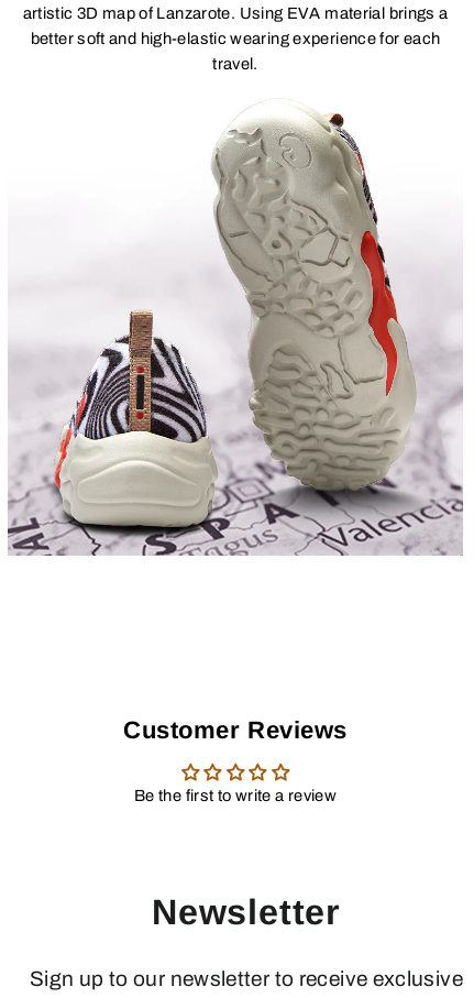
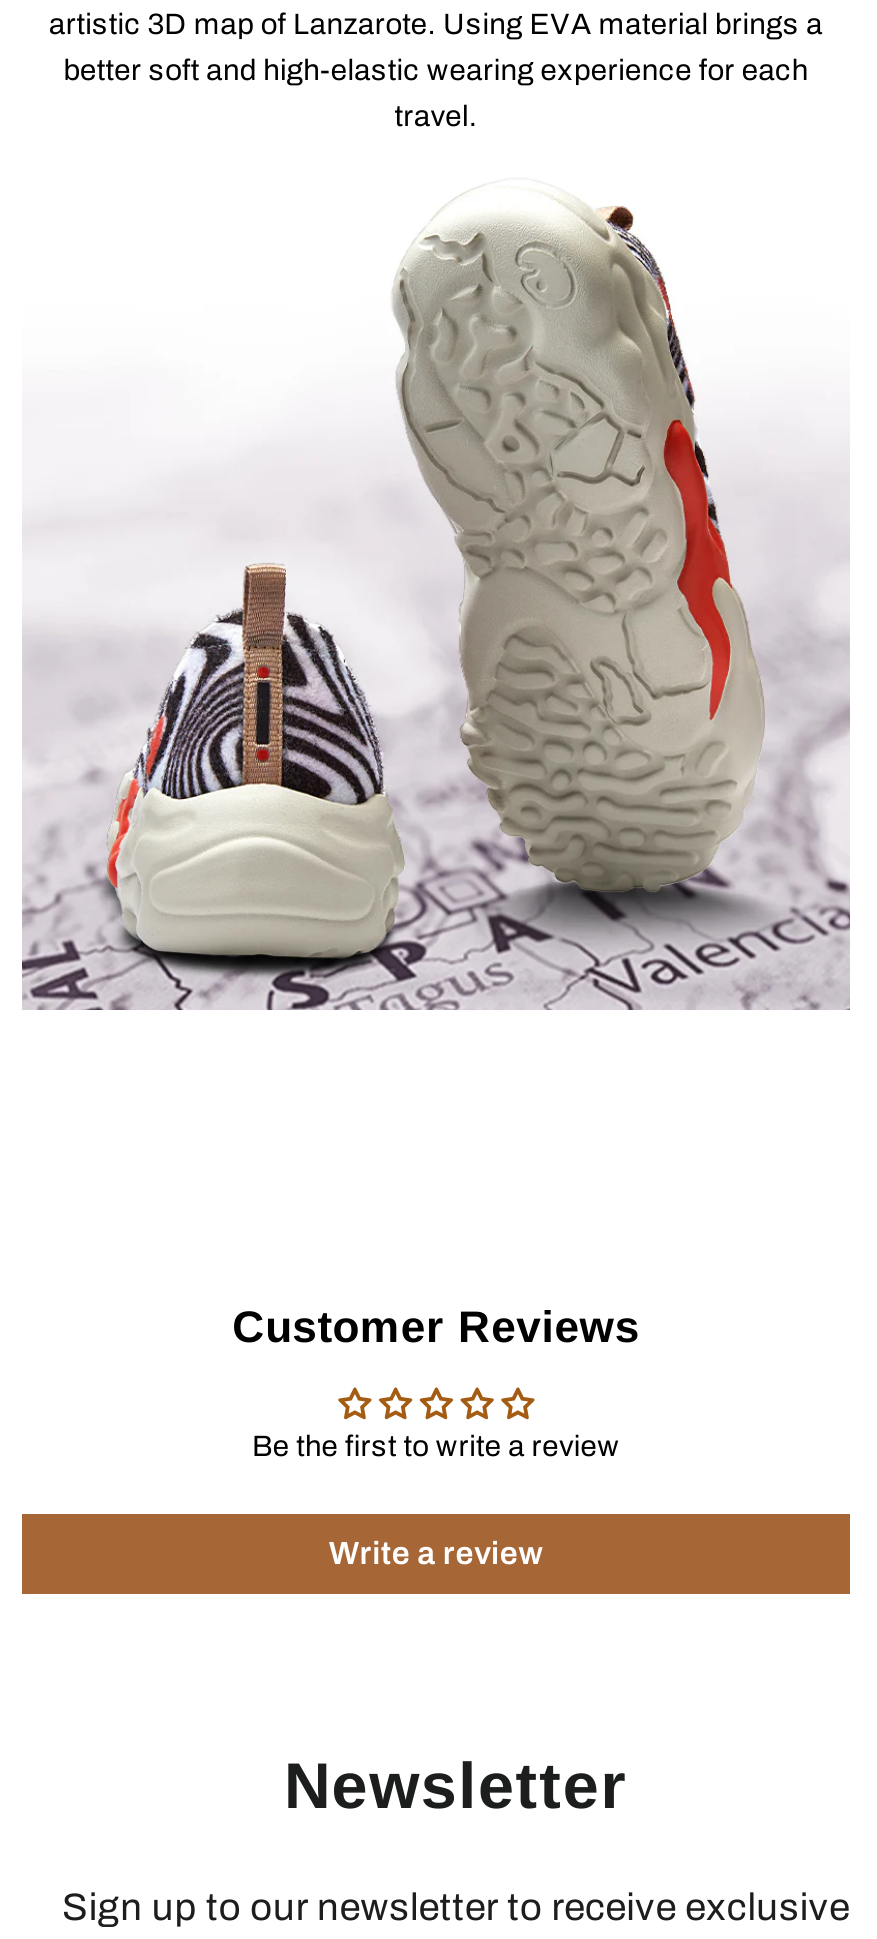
none -> [329,1536,543,1570] Write a review

